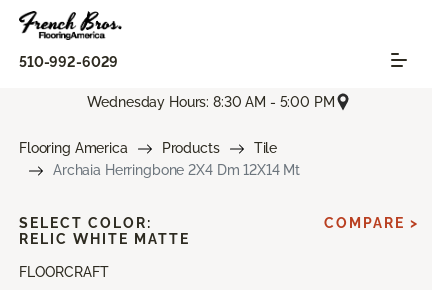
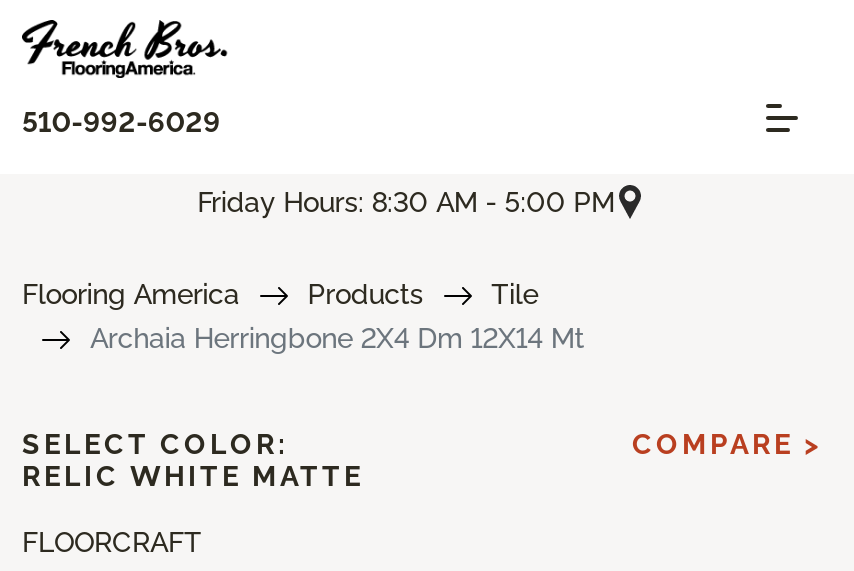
[87,94,335,110] Wednesday Hours: 8:30 AM - 5:00 PM -> [197,185,615,217] Friday Hours: 8:30 AM - 5:00 PM

